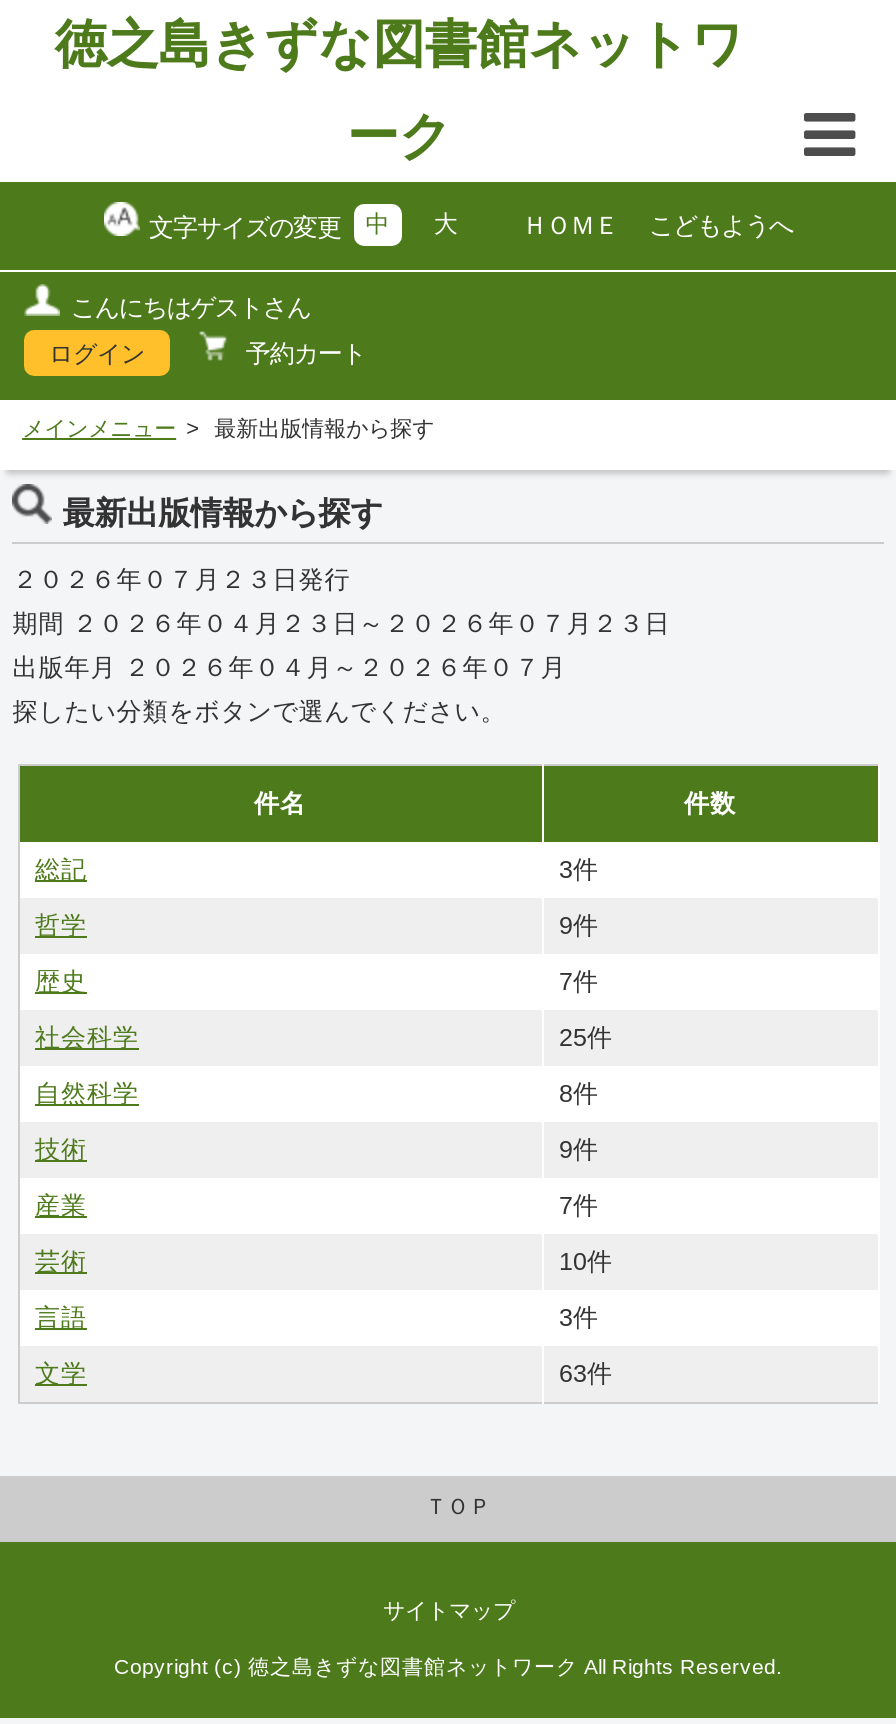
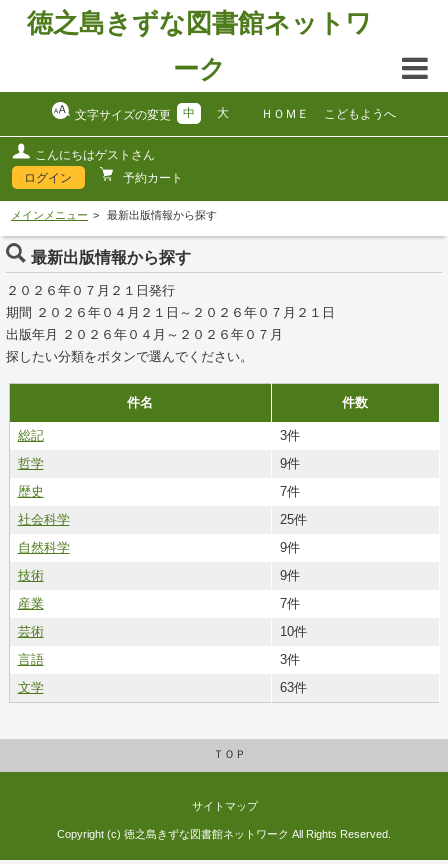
[13,565,351,593] ２０２６年０７月２３日発行 -> [6,284,175,298] ２０２６年０７月２１日発行
[13,609,671,637] 期間 ２０２６年０４月２３日～２０２６年０７月２３日 -> [6,306,335,320] 期間 ２０２６年０４月２１日～２０２６年０７月２１日
[559,1079,599,1107] 8件 -> [279,541,299,555] 9件

